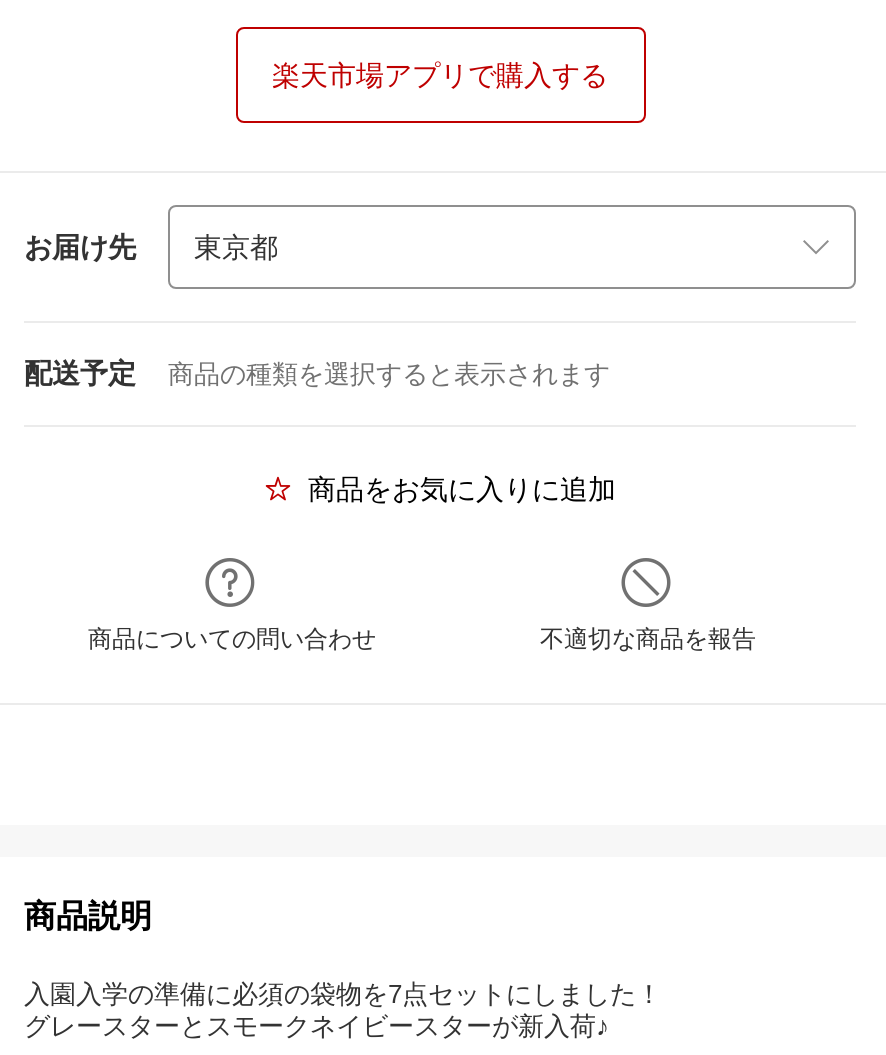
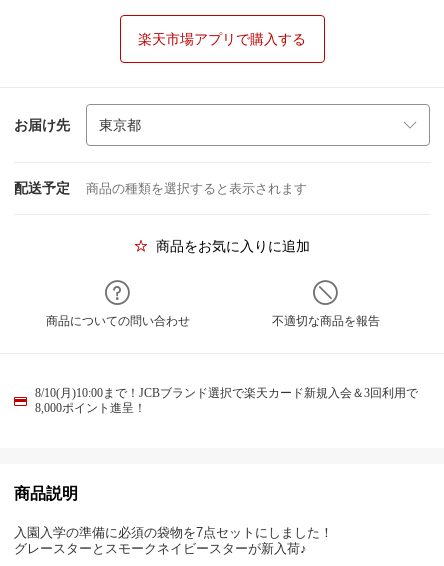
none -> [35,386,418,415] 8/10(月)10:00まで！JCBブランド選択で楽天カード新規入会＆3回利用で | 8,000ポイント進呈！

